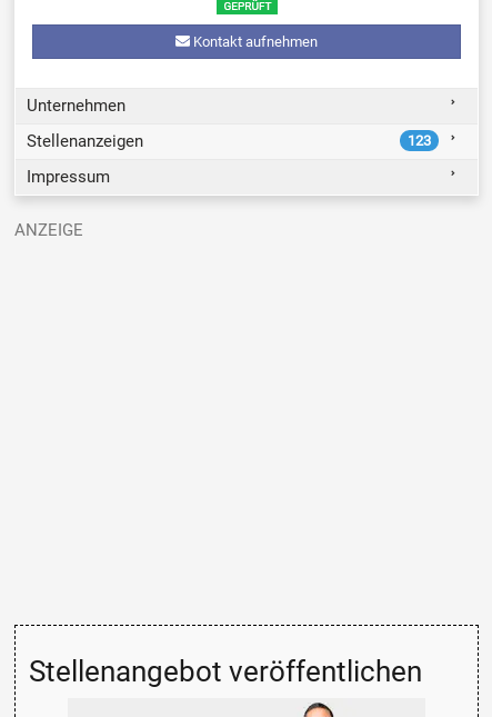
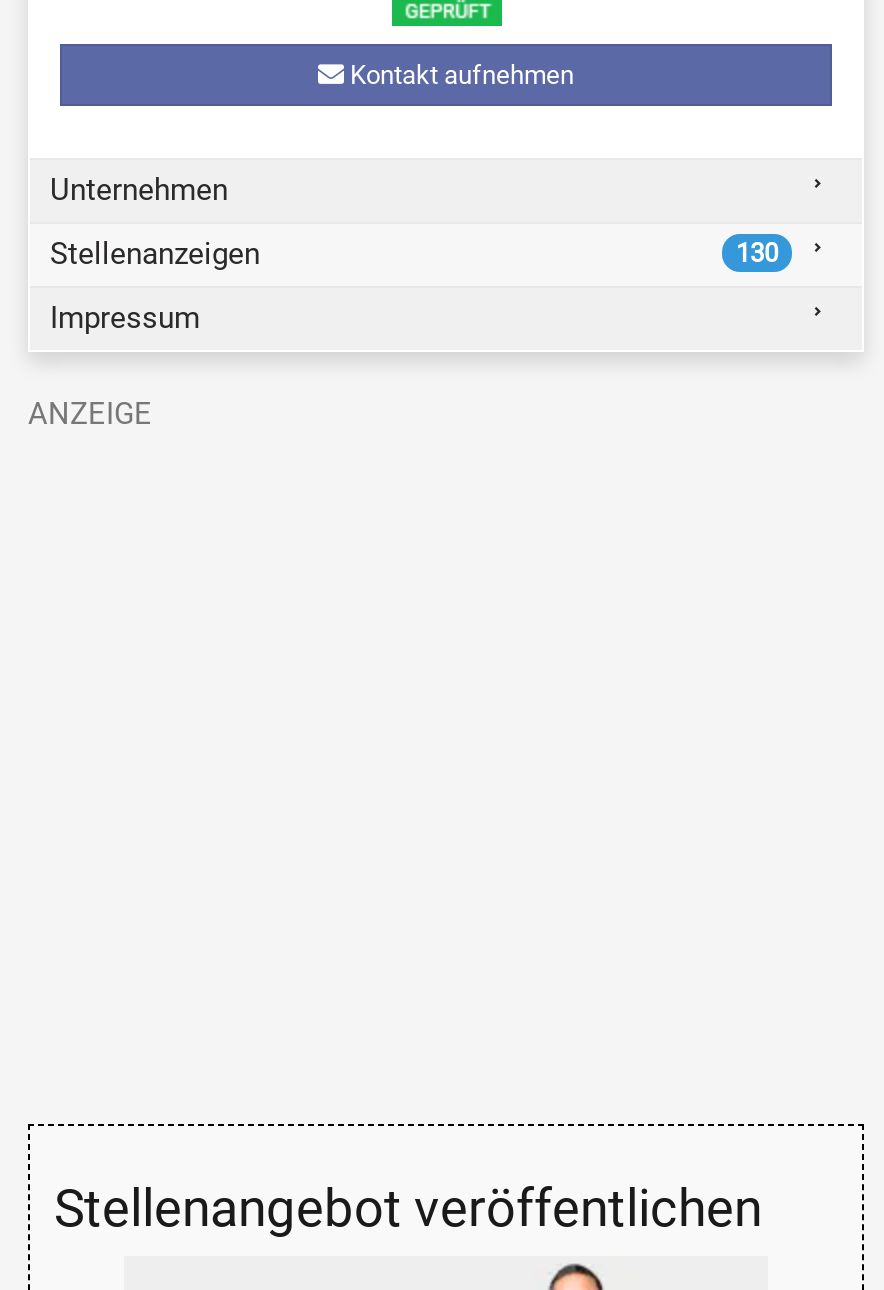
[408,132,431,148] 123 -> [736,237,778,267] 130

